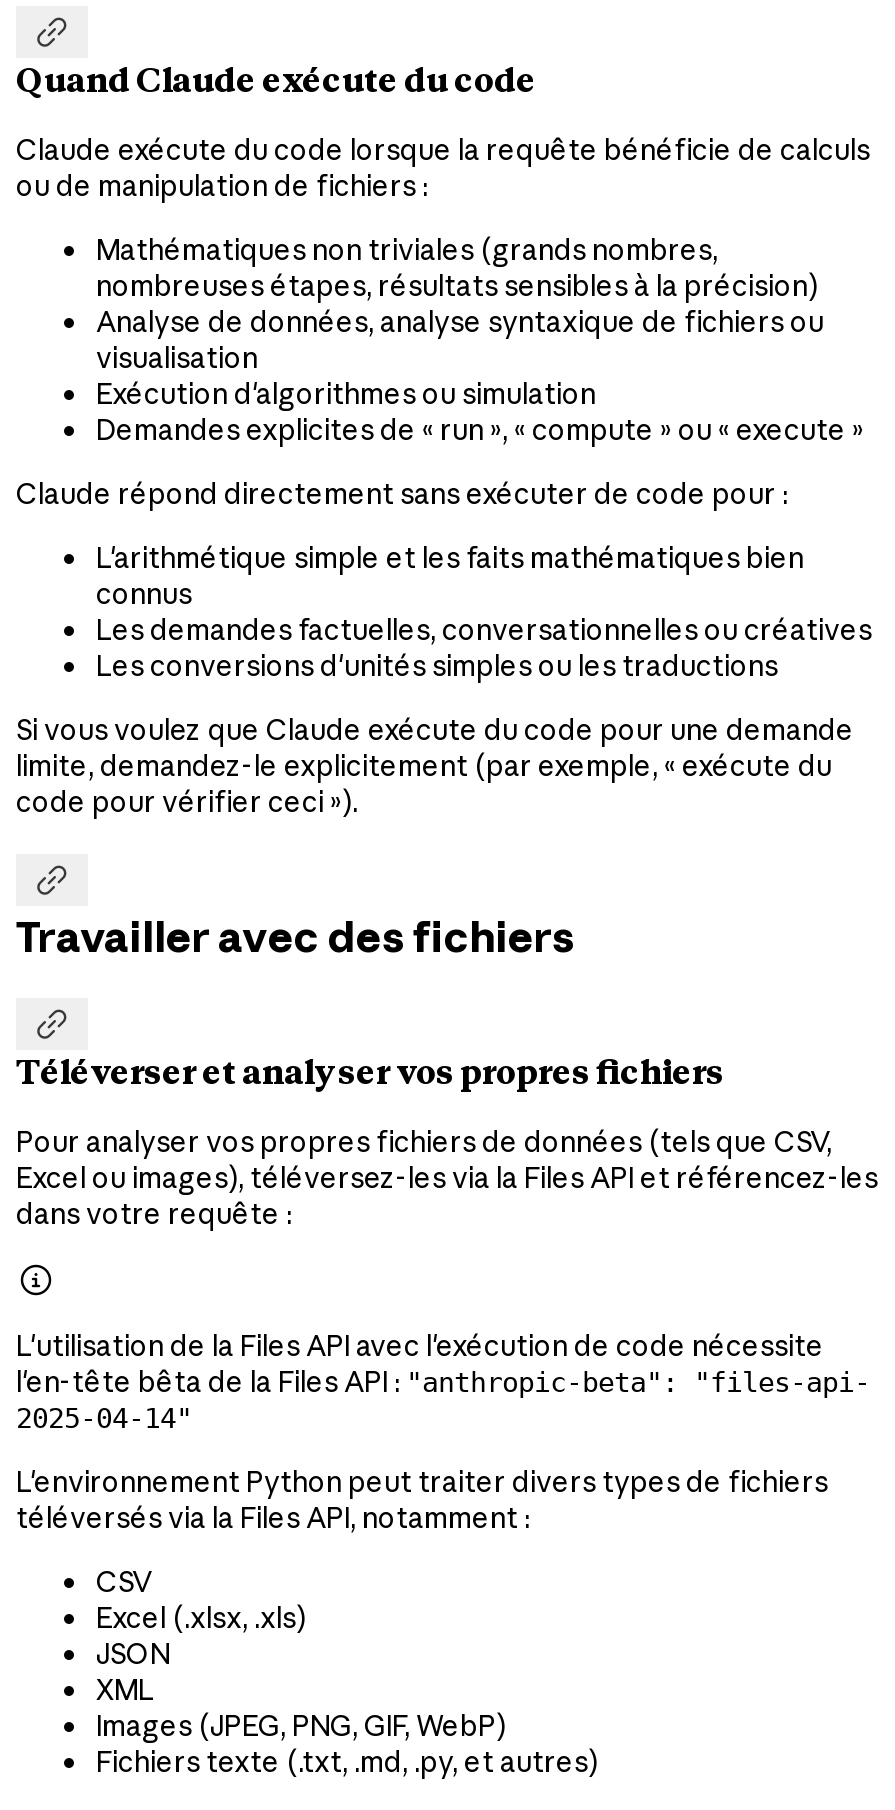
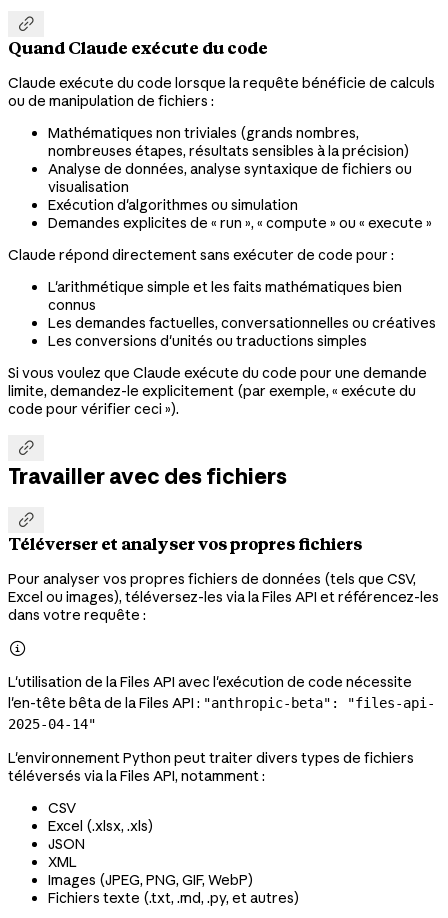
[96,648,778,684] Les conversions d'unités simples ou les traductions -> [48,332,367,350] Les conversions d'unités ou traductions simples

